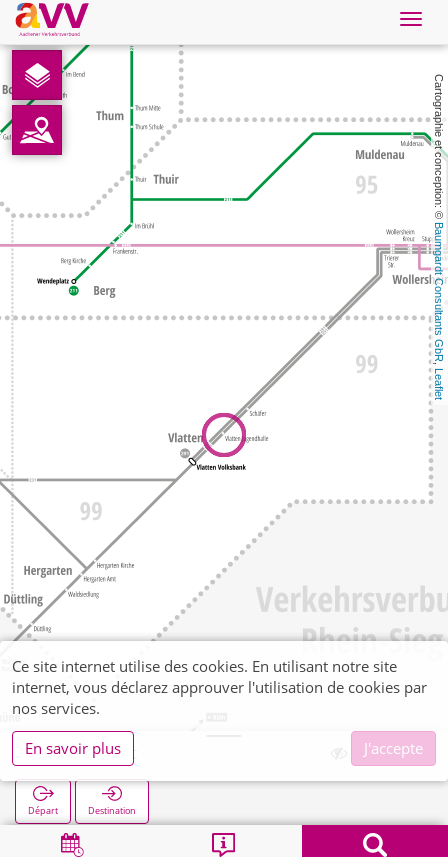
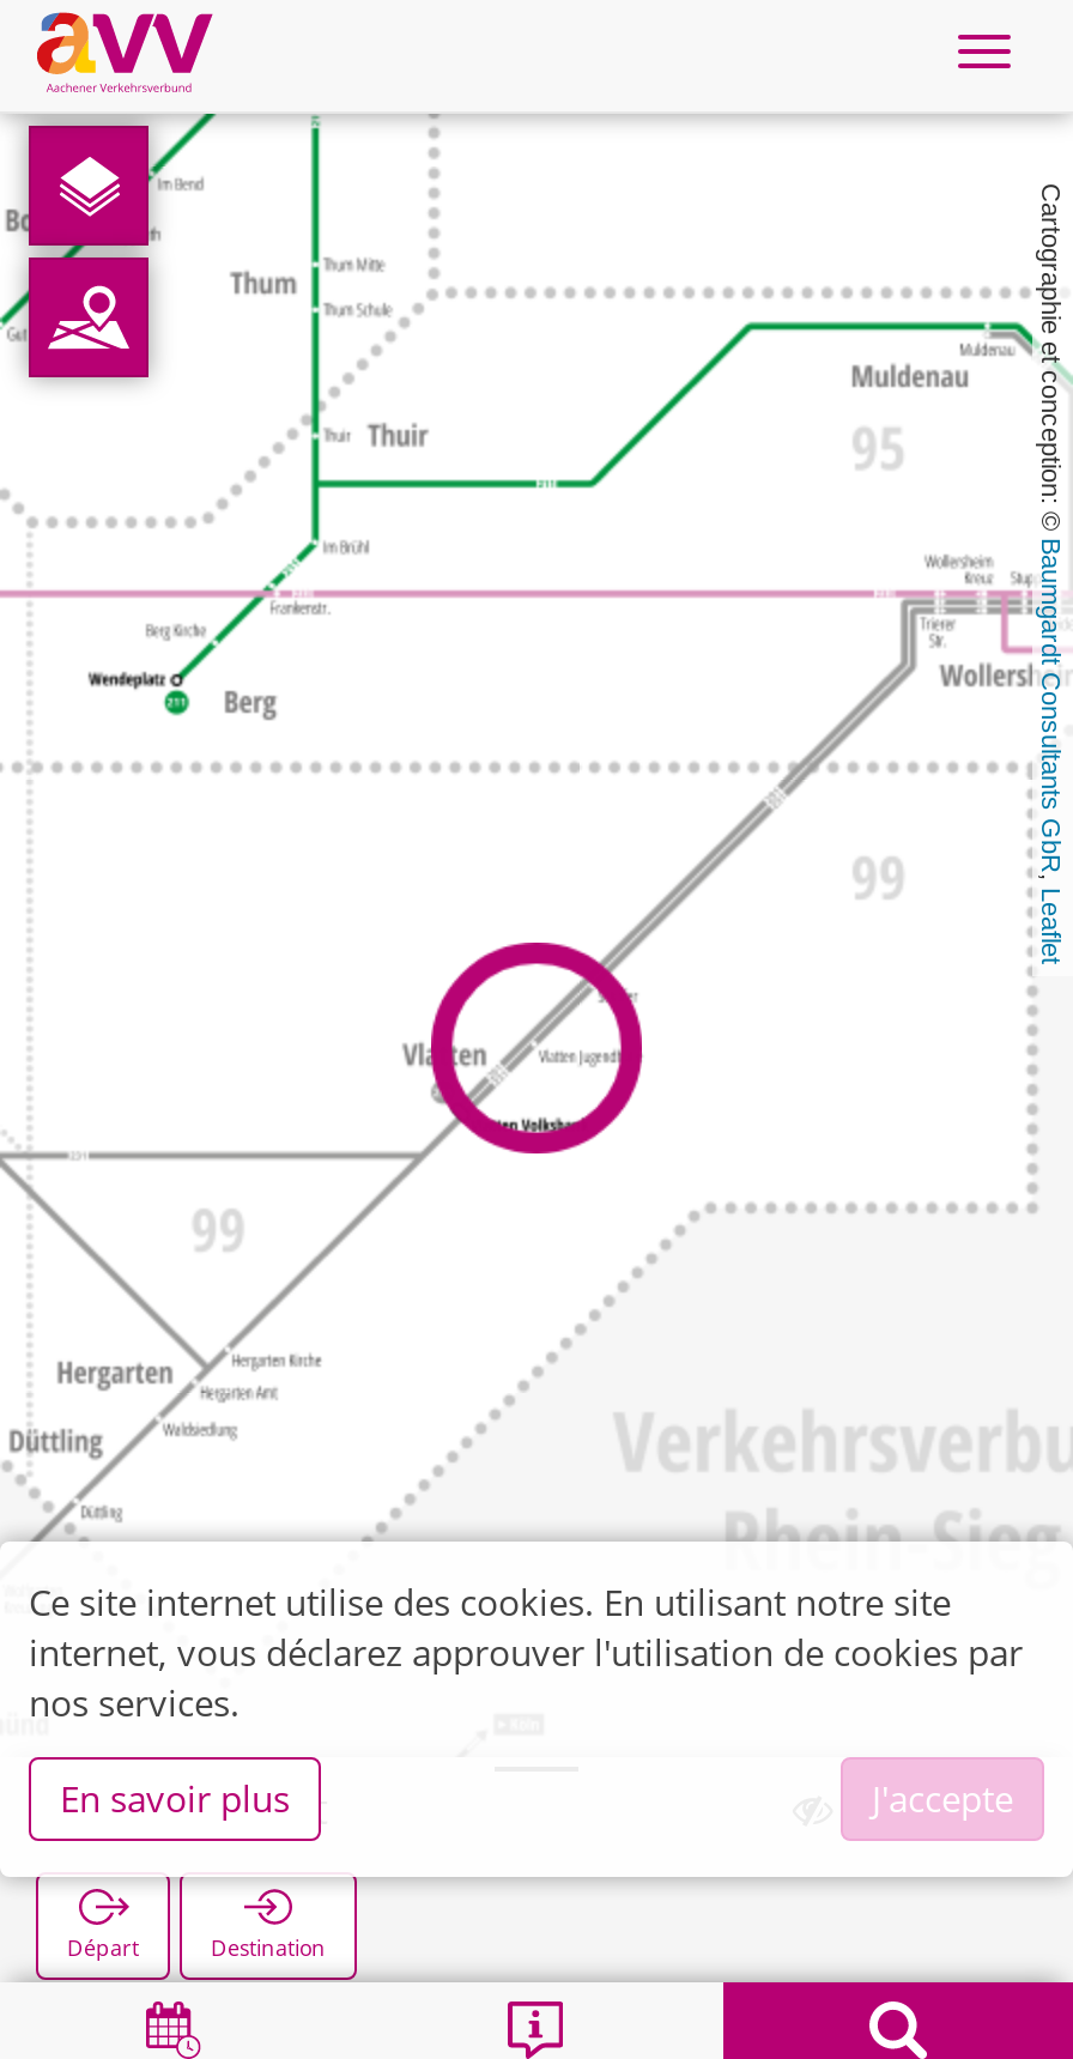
[180,391,268,479] [image] -> [429,940,644,1156] [image]

